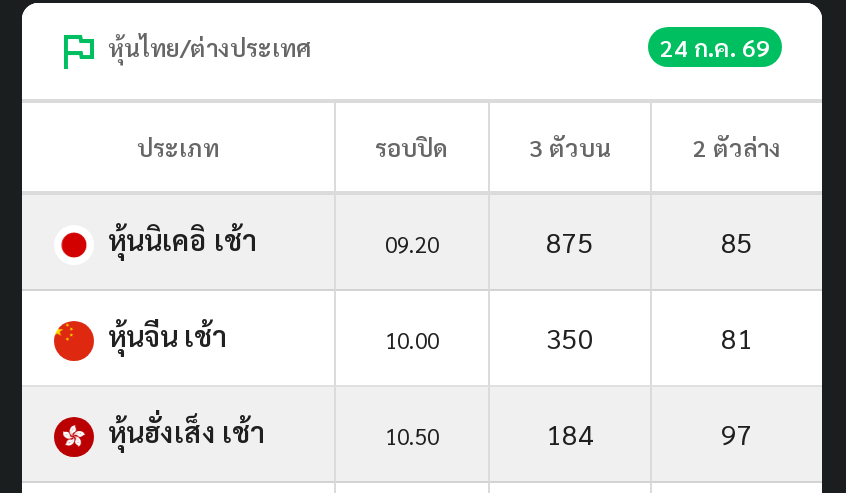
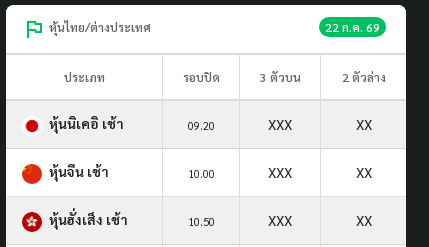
[660,31,770,63] 24 ก.ค. 69 -> [325,19,380,35] 22 ก.ค. 69
[546,223,753,259] 875 | 85 -> [268,115,371,133] XXX | XX
[546,319,753,355] 350 | 81 -> [268,163,371,181] XXX | XX
[546,415,753,451] 184 | 97 -> [268,211,371,229] XXX | XX

